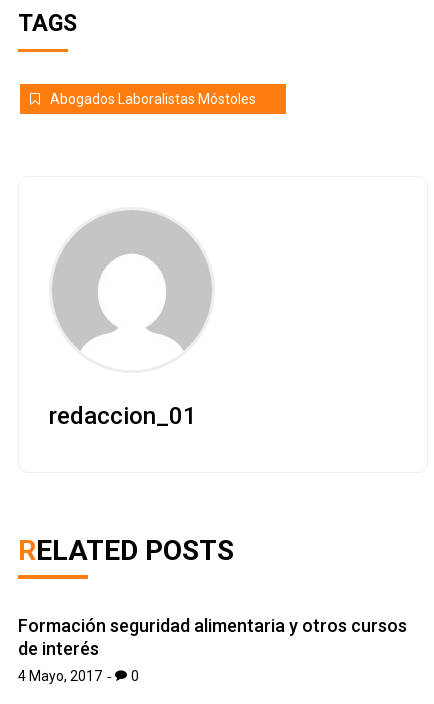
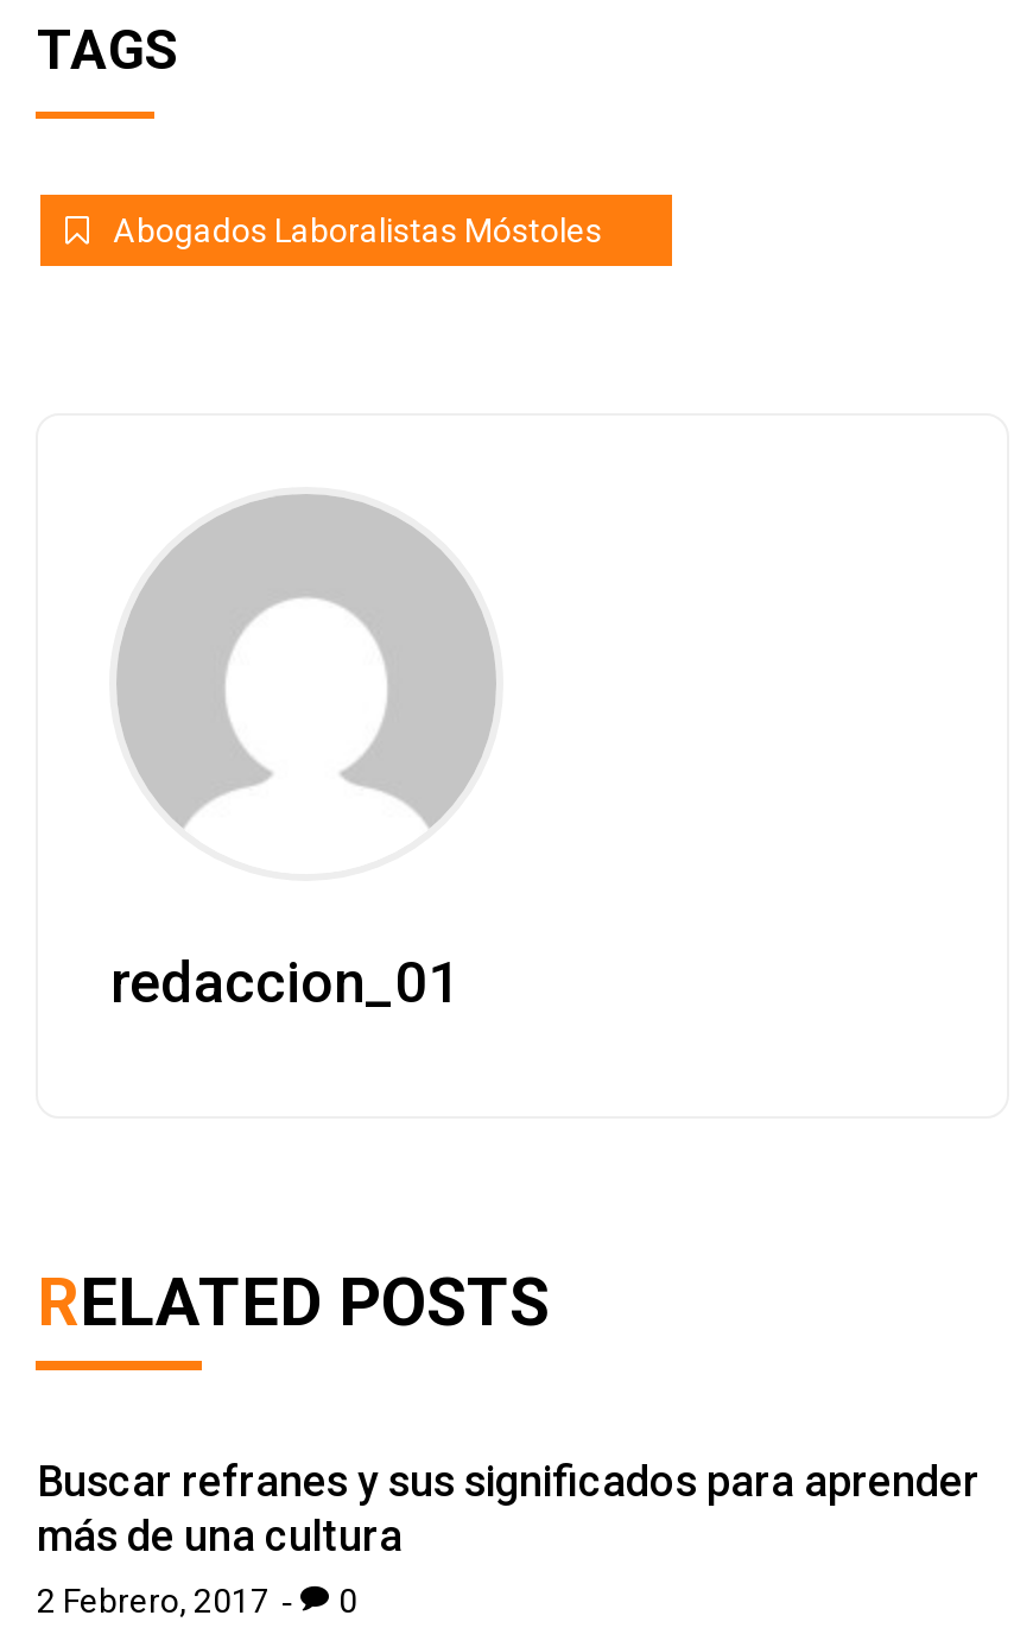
[18,615,407,684] Formación seguridad alimentaria y otros cursos | de interés | 4 Mayo, 2017 -> [37,1456,980,1620] Buscar refranes y sus significados para aprender | más de una cultura | 2 Febrero, 2017

